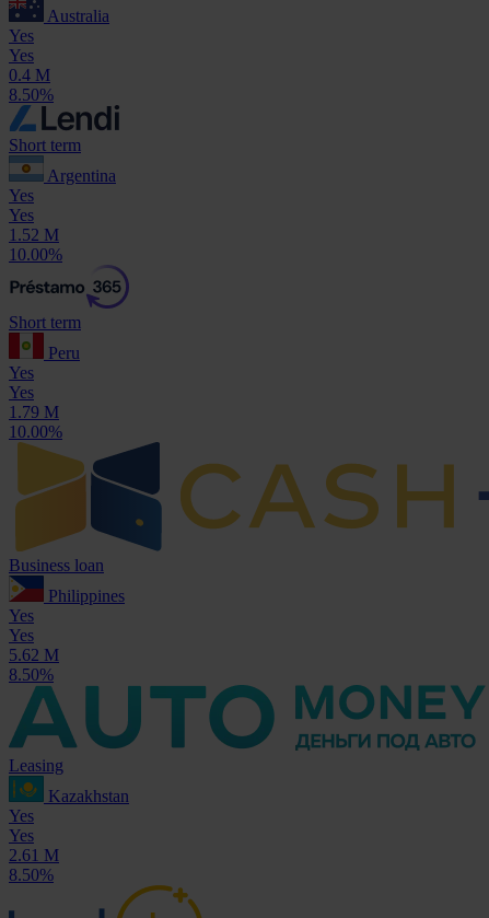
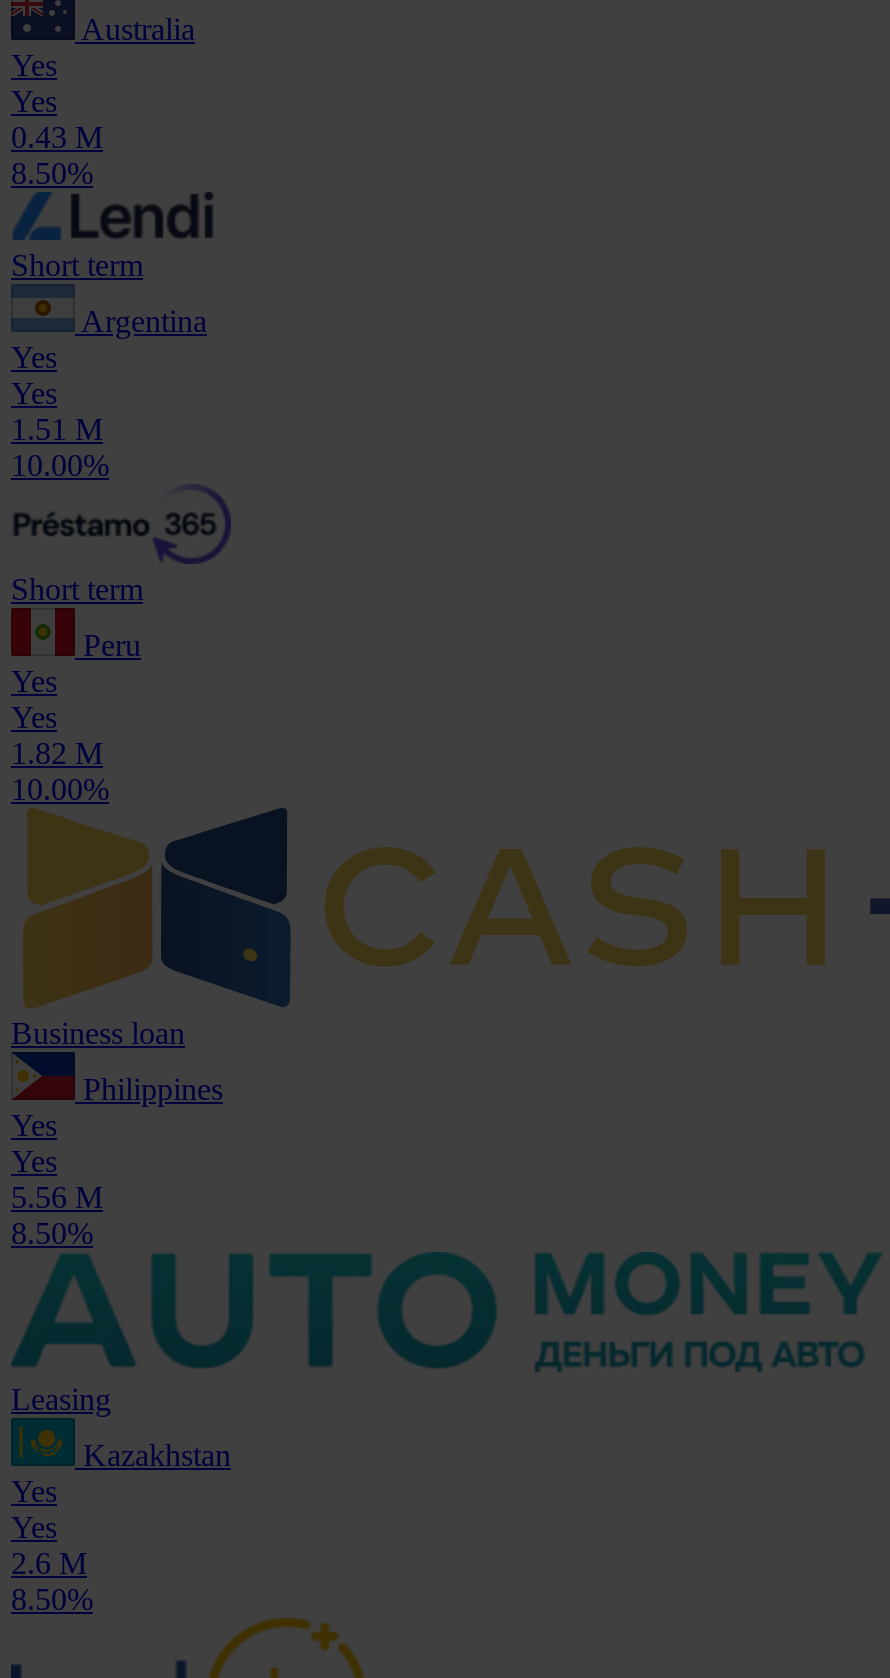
[9,66,50,84] 0.4 M -> [11,120,103,154] 0.43 M
[9,225,59,244] 1.52 M -> [11,412,103,446] 1.51 M
[9,403,59,421] 1.79 M -> [11,736,103,770] 1.82 M
[9,645,59,664] 5.62 M -> [11,1180,103,1214] 5.56 M
[9,846,59,864] 2.61 M -> [11,1546,87,1580] 2.6 M

